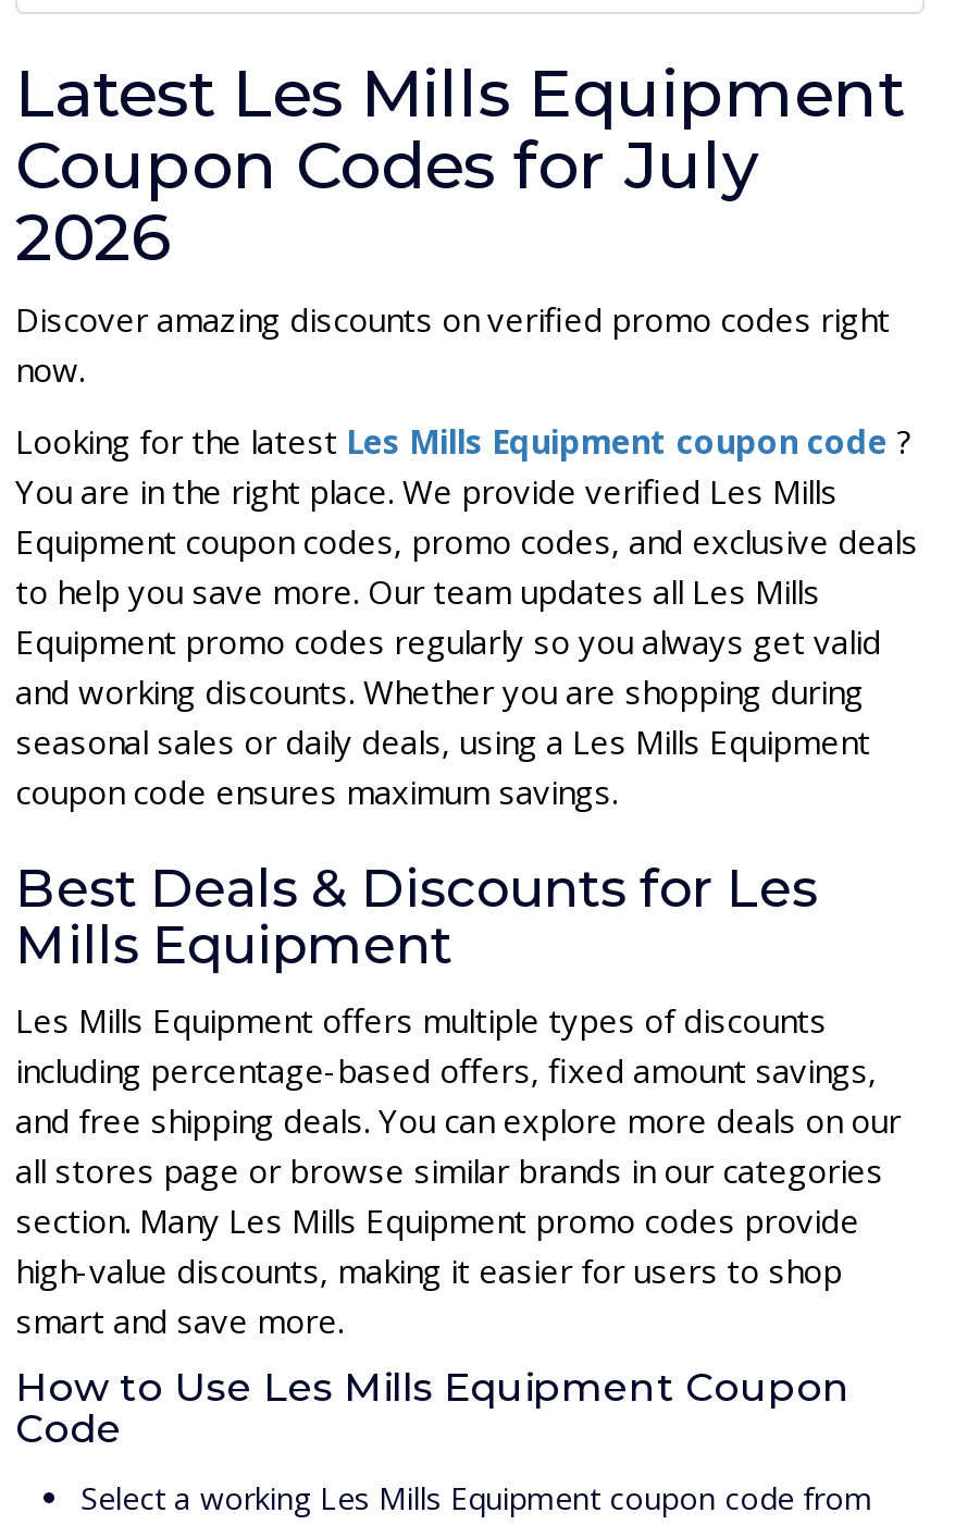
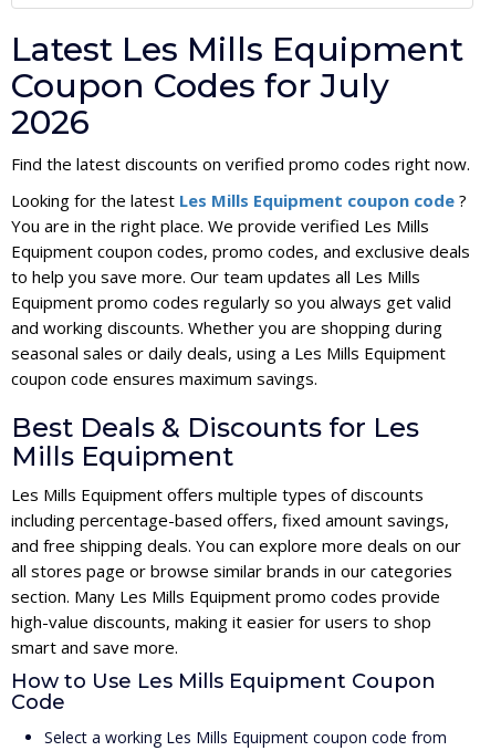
[15,297,890,391] Discover amazing discounts on verified promo codes right | now. -> [11,153,470,175] Find the latest discounts on verified promo codes right now.

